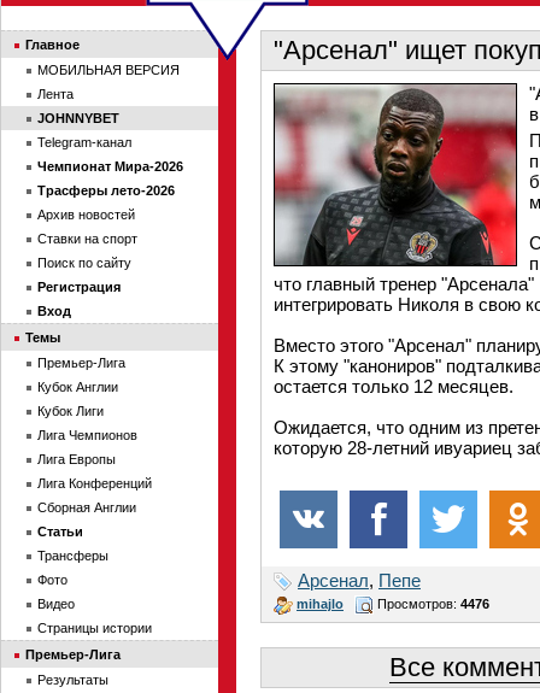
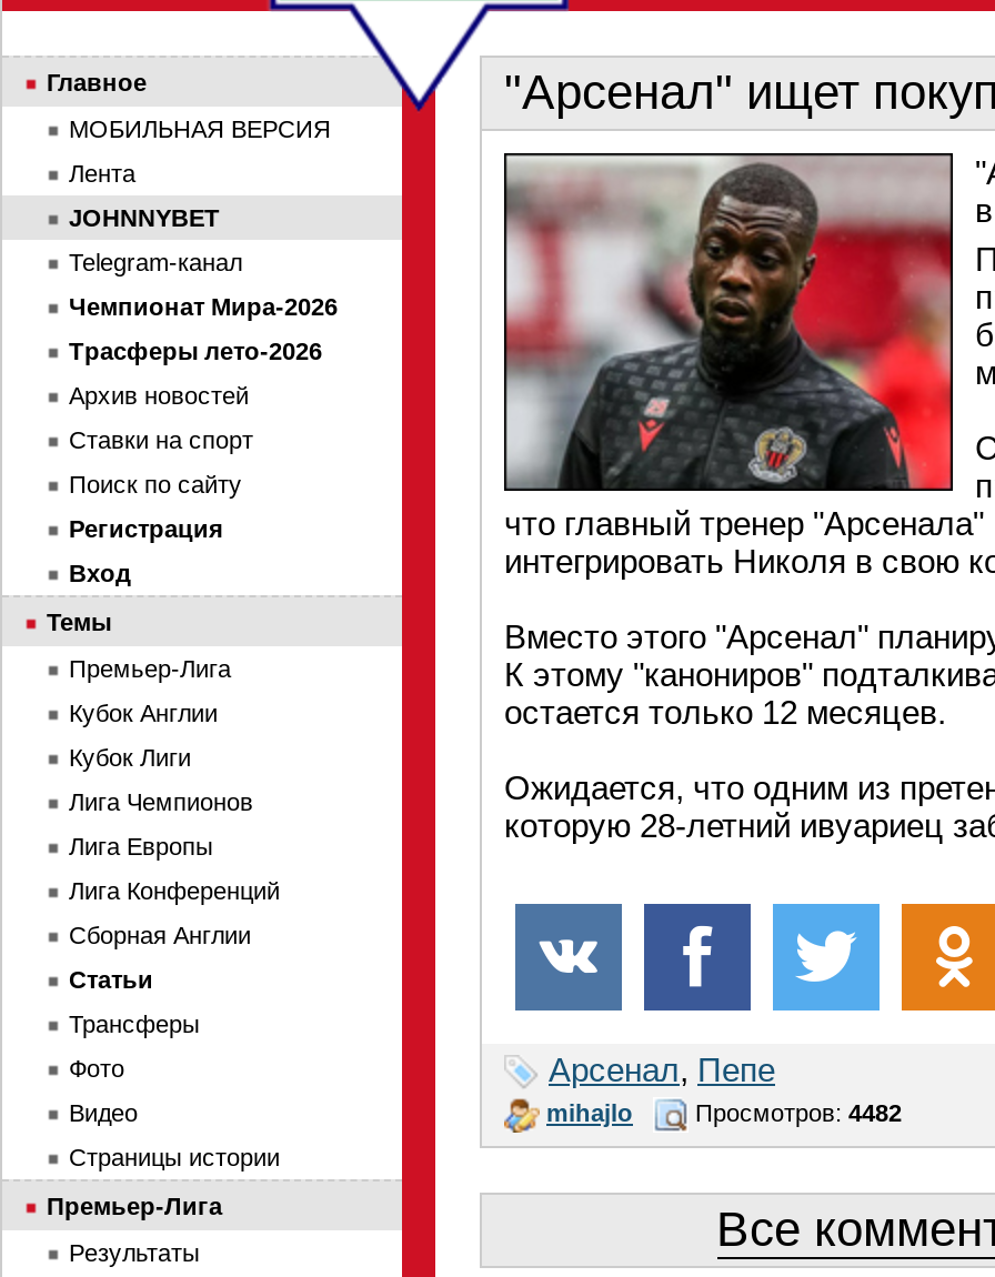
[374,596,489,611] Просмотров: 4476 -> [689,1099,902,1126] Просмотров: 4482

